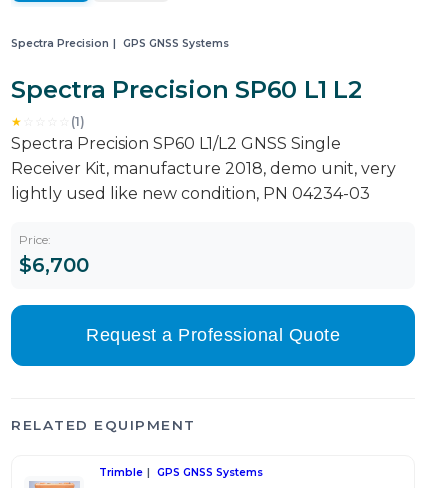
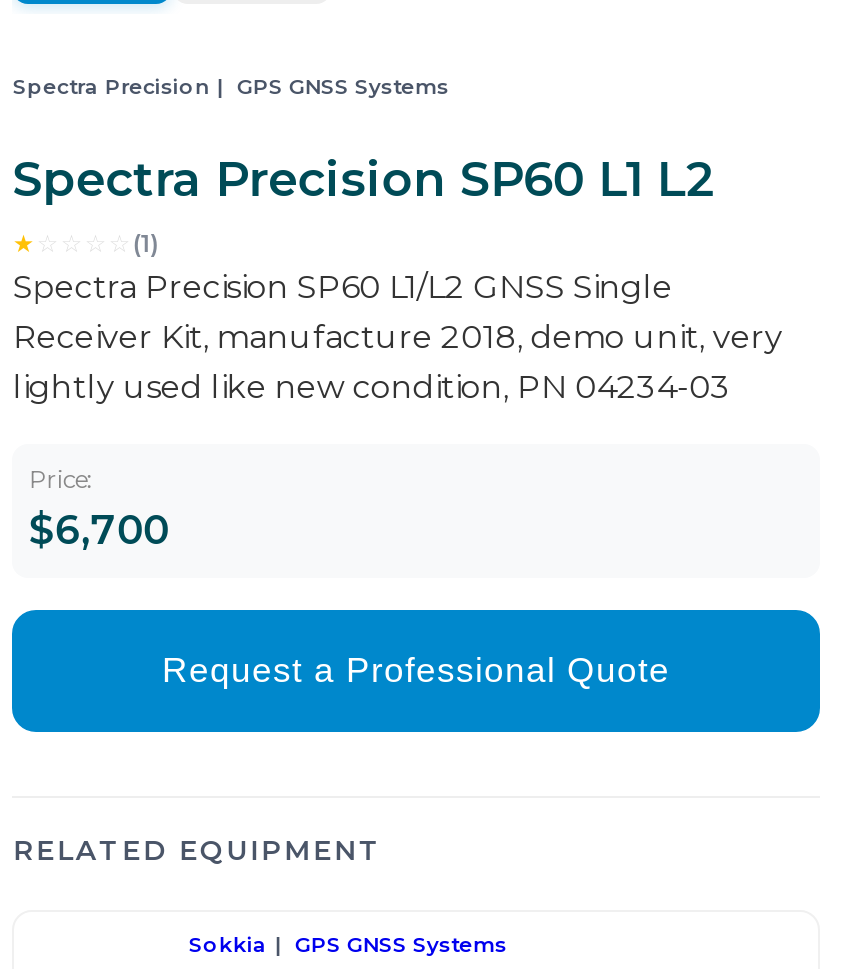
[99,466,143,479] Trimble -> [189,932,267,958] Sokkia

